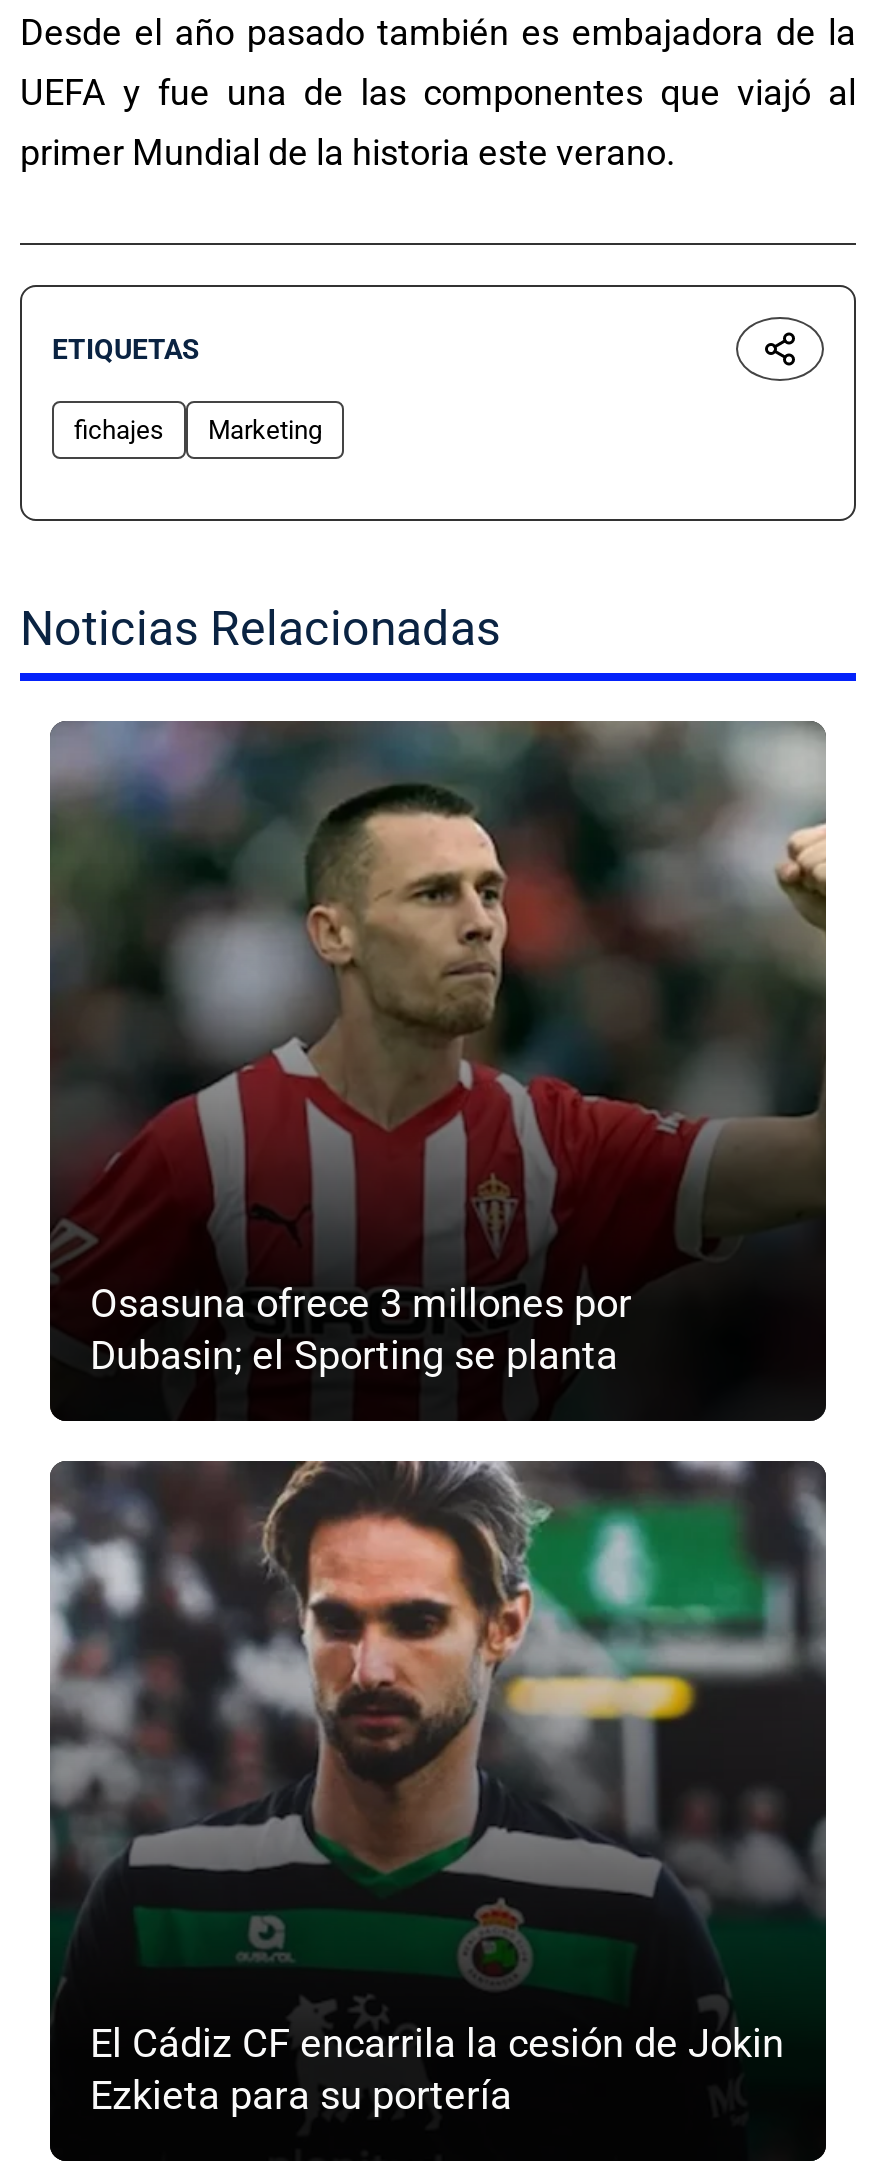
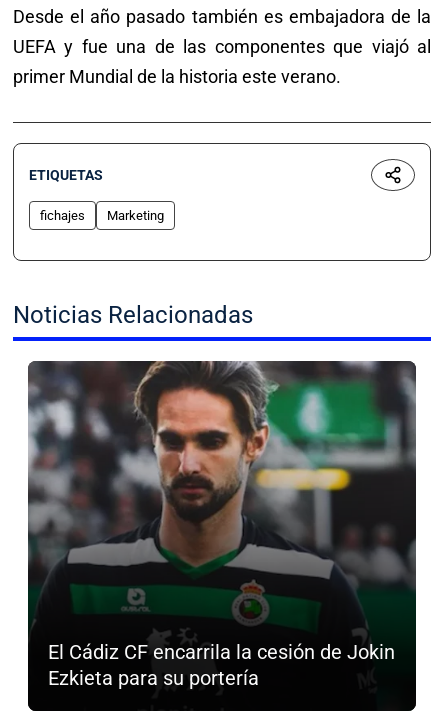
[50,721,826,1378] [image] | Osasuna ofrece 3 millones por | Dubasin; el Sporting se planta -> none

